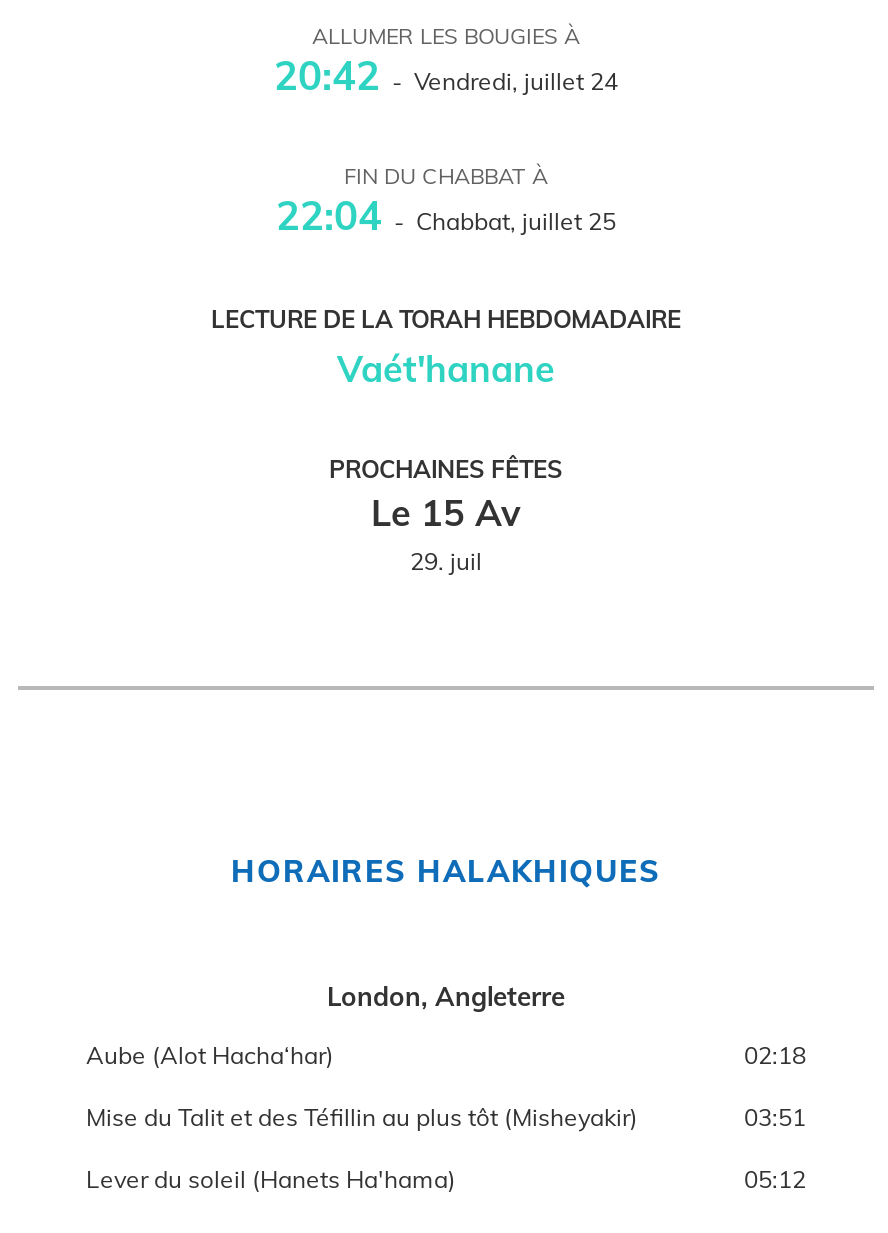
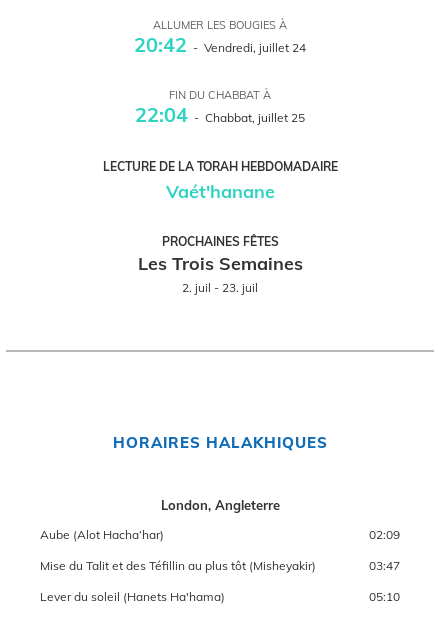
[371,489,521,575] Le 15 Av | 29. juil -> [137,252,302,295] Les Trois Semaines | 2. juil - 23. juil
[744,1039,806,1069] 02:18 -> [369,527,400,542] 02:09
[744,1101,806,1131] 03:51 -> [369,558,400,573] 03:47
[744,1163,806,1193] 05:12 -> [369,589,400,604] 05:10

